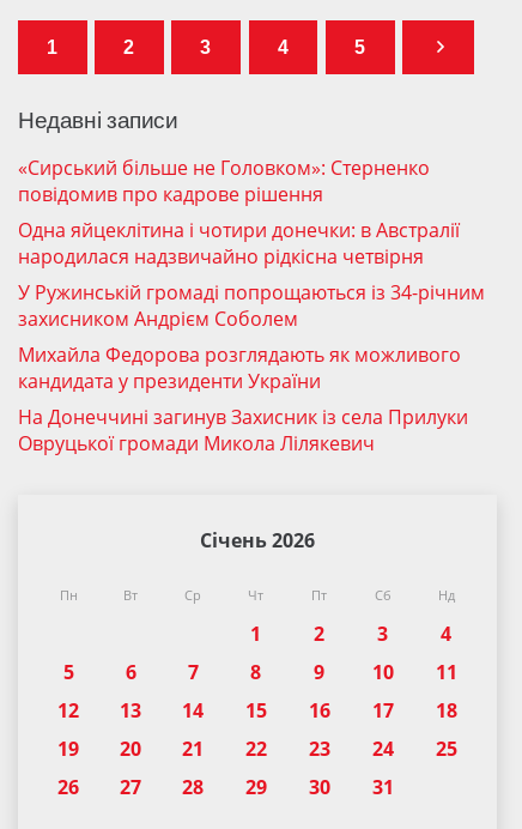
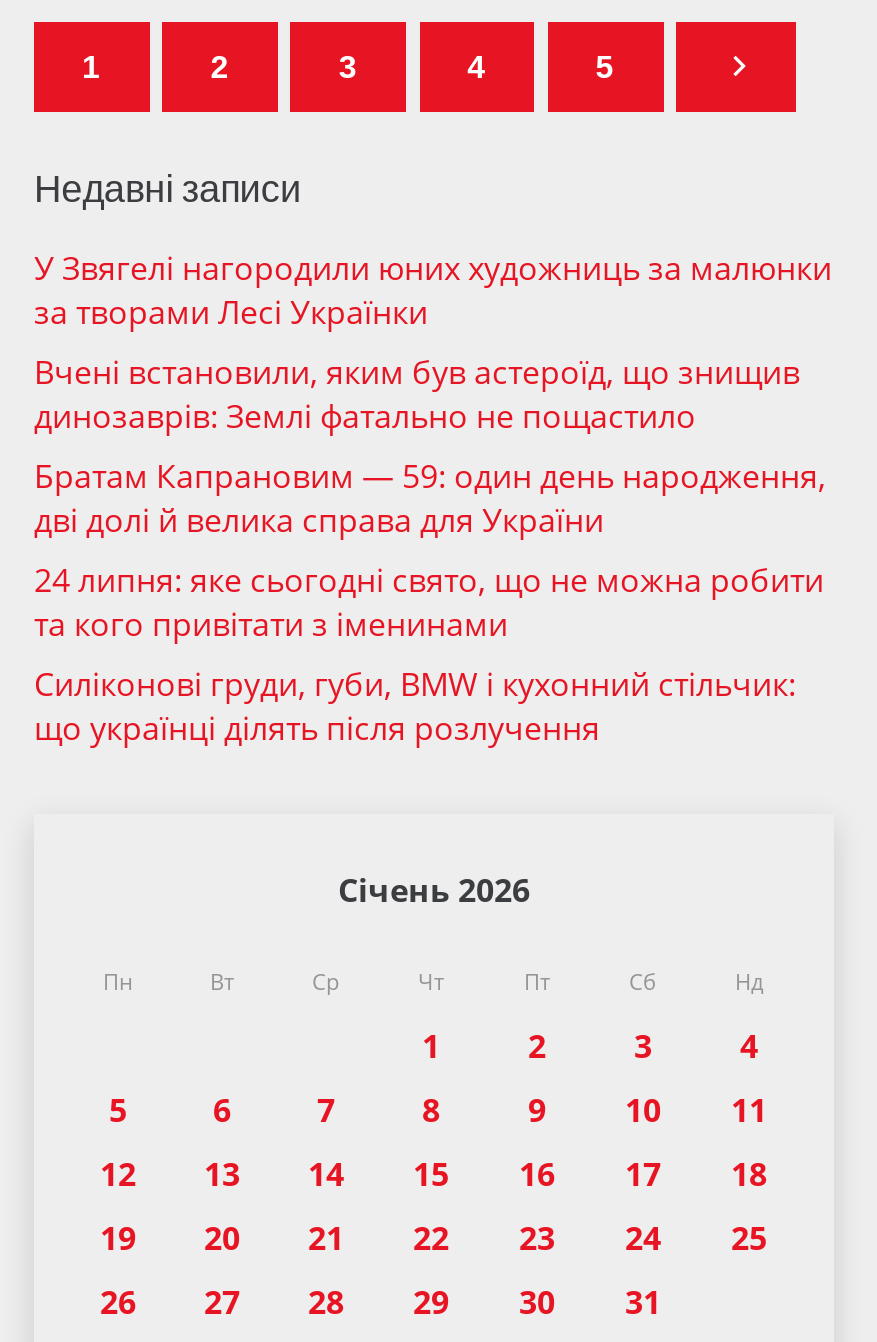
[18,155,485,457] «Сирський більше не Головком»: Стерненко | повідомив про кадрове рішення | Одна яйцеклітина і чотири донечки: в Австралії | народилася надзвичайно рідкісна четвірня | У Ружинській громаді попрощаються із 34-річним | захисником Андрієм Соболем | Михайла Федорова розглядають як можливого | кандидата у президенти України | На Донеччині загинув Захисник із села Прилуки | Овруцької громади Микола Лілякевич -> [34,246,832,750] У Звягелі нагородили юних художниць за малюнки | за творами Лесі Українки | Вчені встановили, яким був астероїд, що знищив | динозаврів: Землі фатально не пощастило | Братам Капрановим — 59: один день народження, | дві долі й велика справа для України | 24 липня: яке сьогодні свято, що не можна робити | та кого привітати з іменинами | Силіконові груди, губи, BMW і кухонний стільчик: | що українці ділять після розлучення

